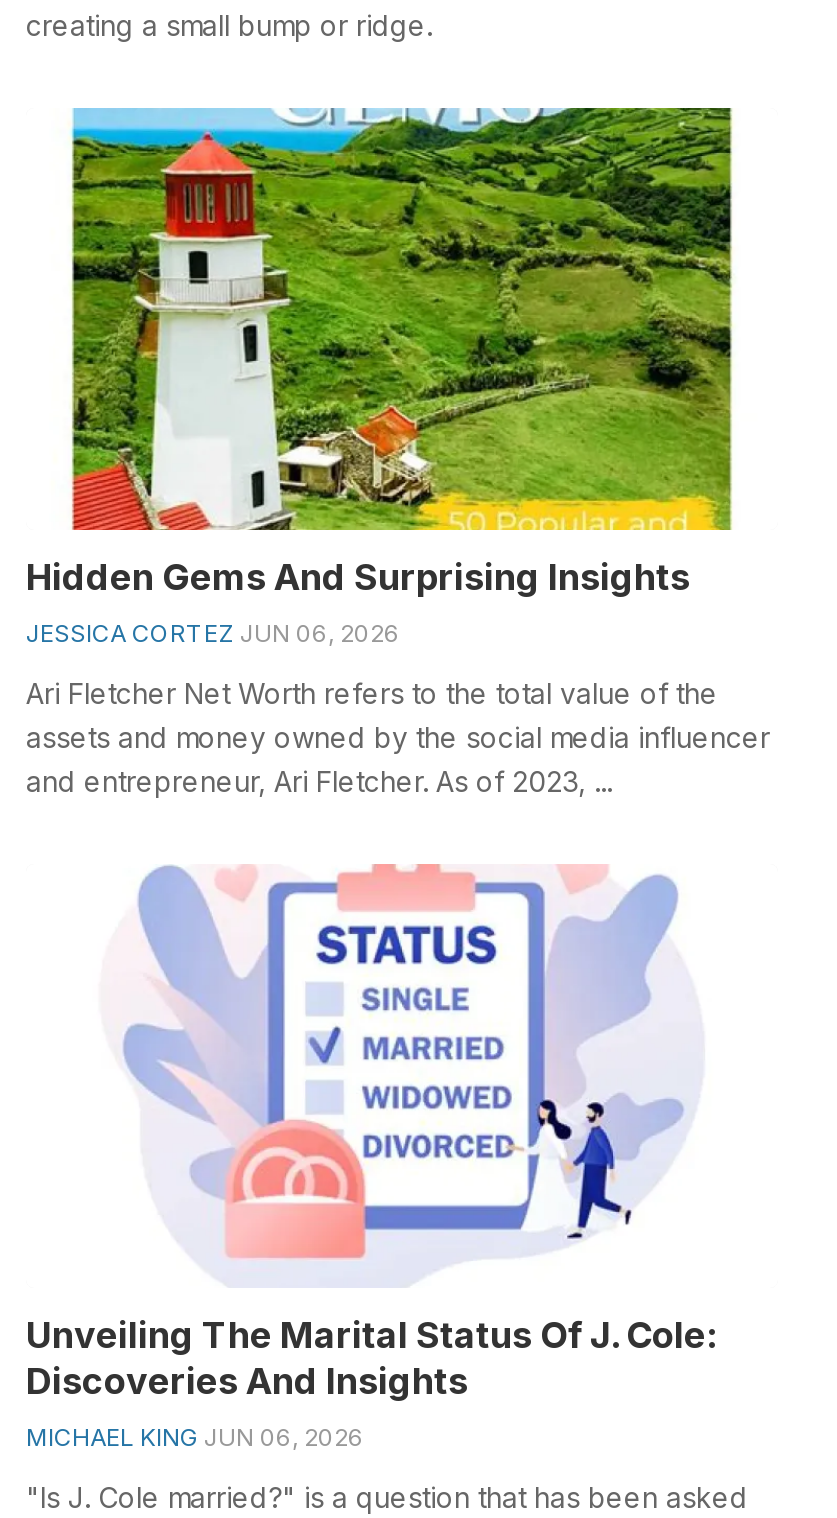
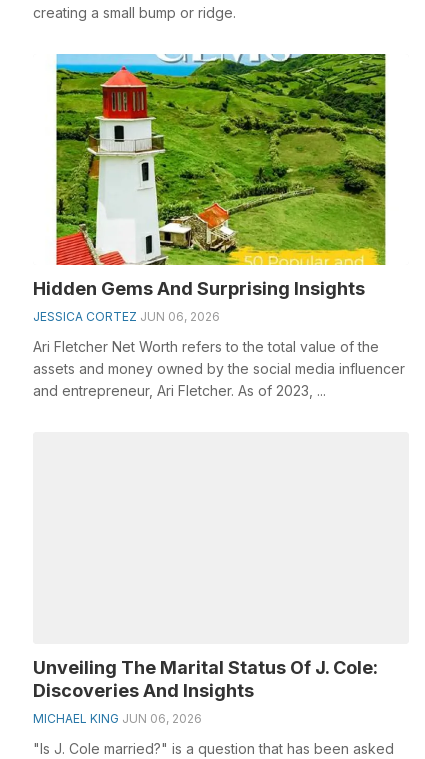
[122,864,684,1260] [image] -> none

